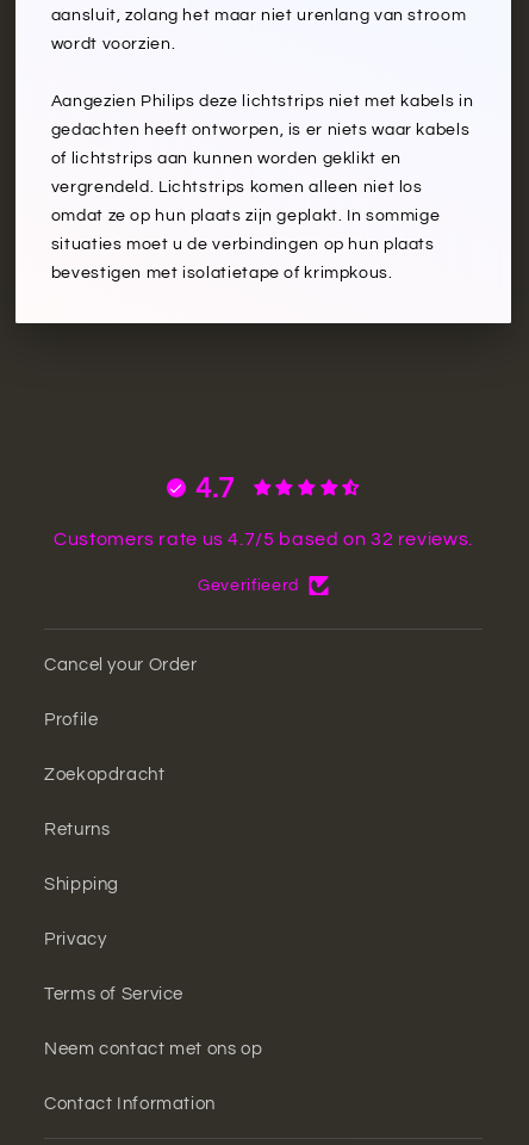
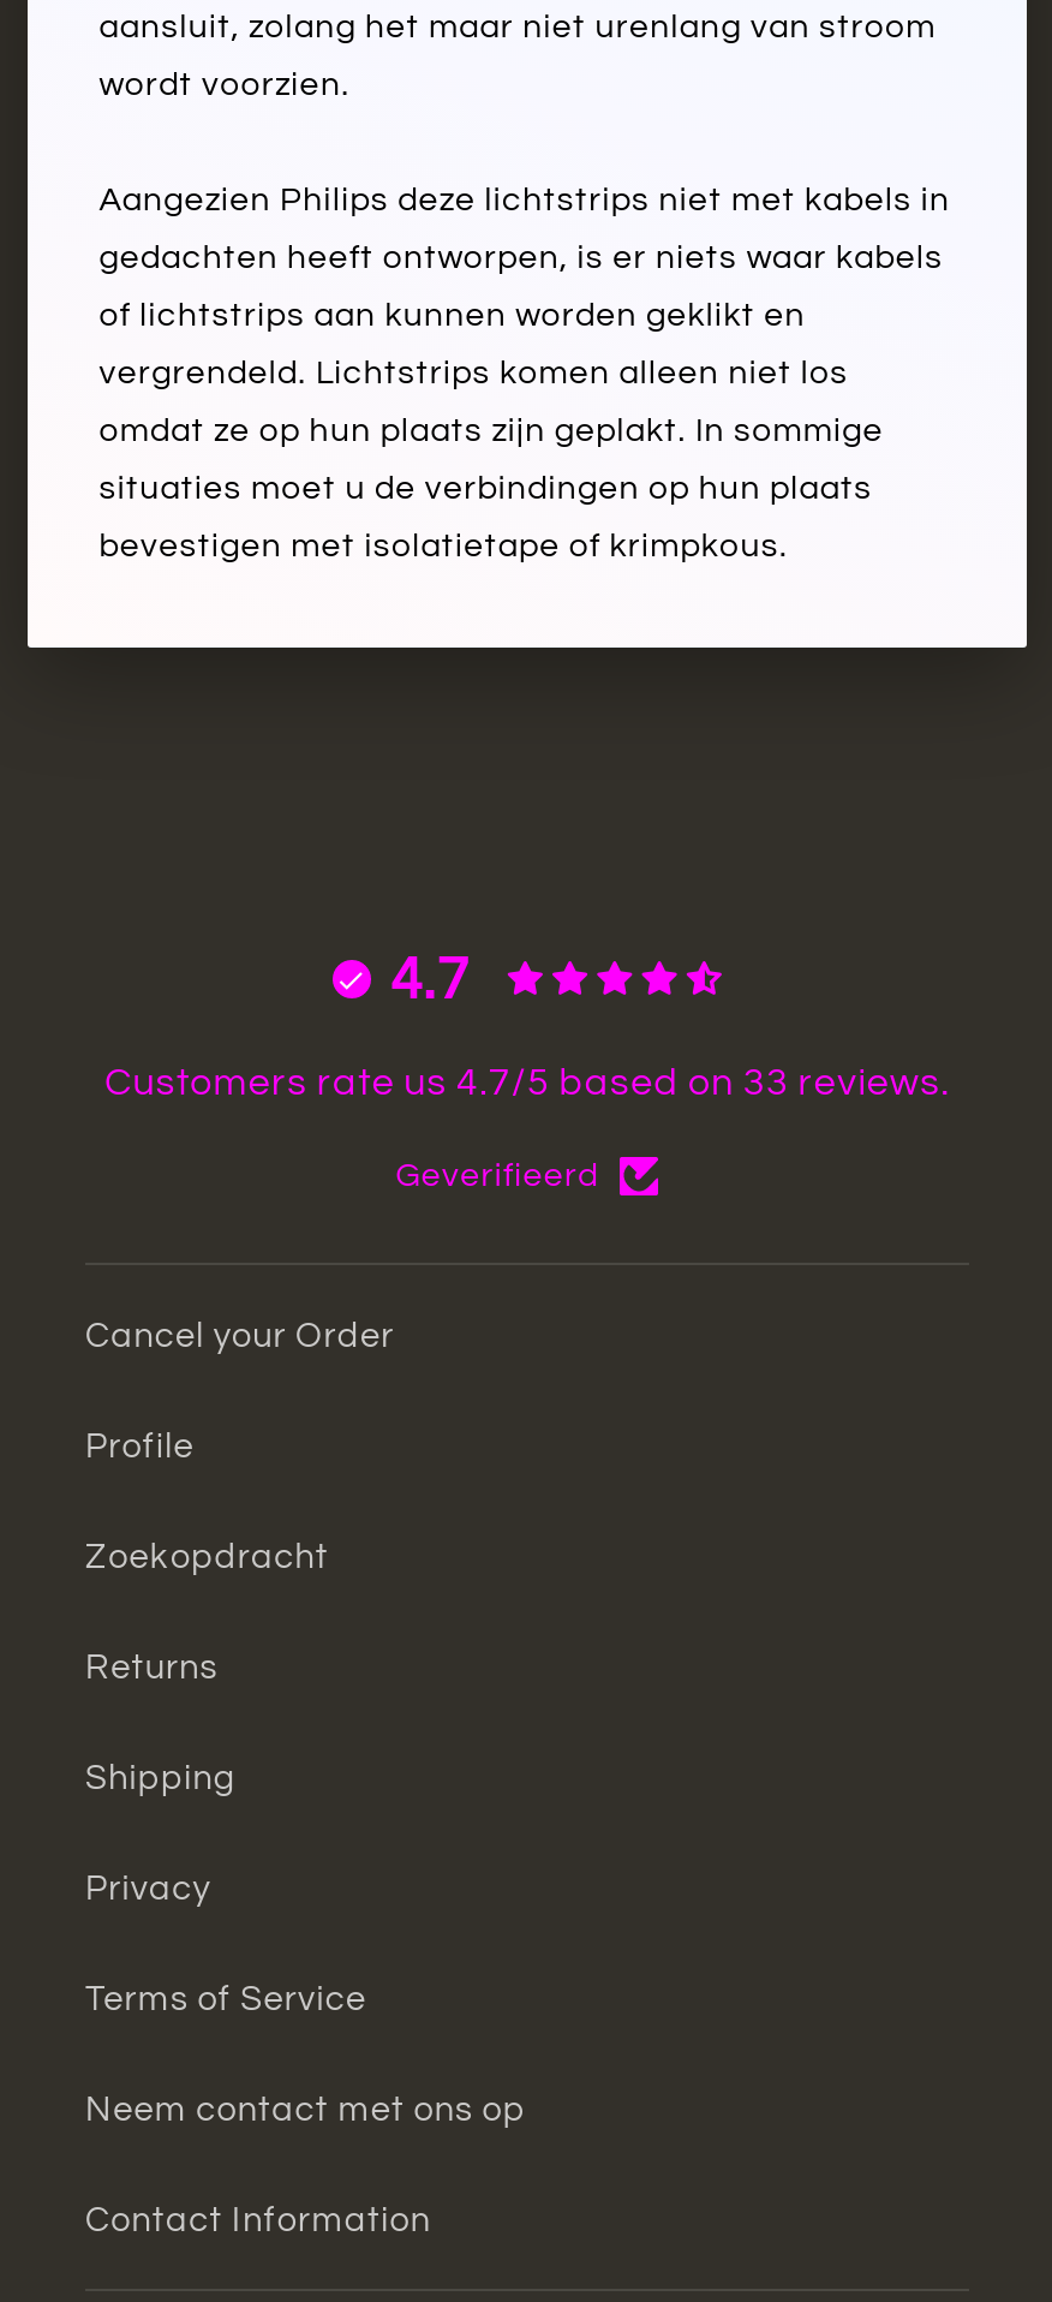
[54,530,473,549] Customers rate us 4.7/5 based on 32 reviews. -> [105,1064,950,1102] Customers rate us 4.7/5 based on 33 reviews.

